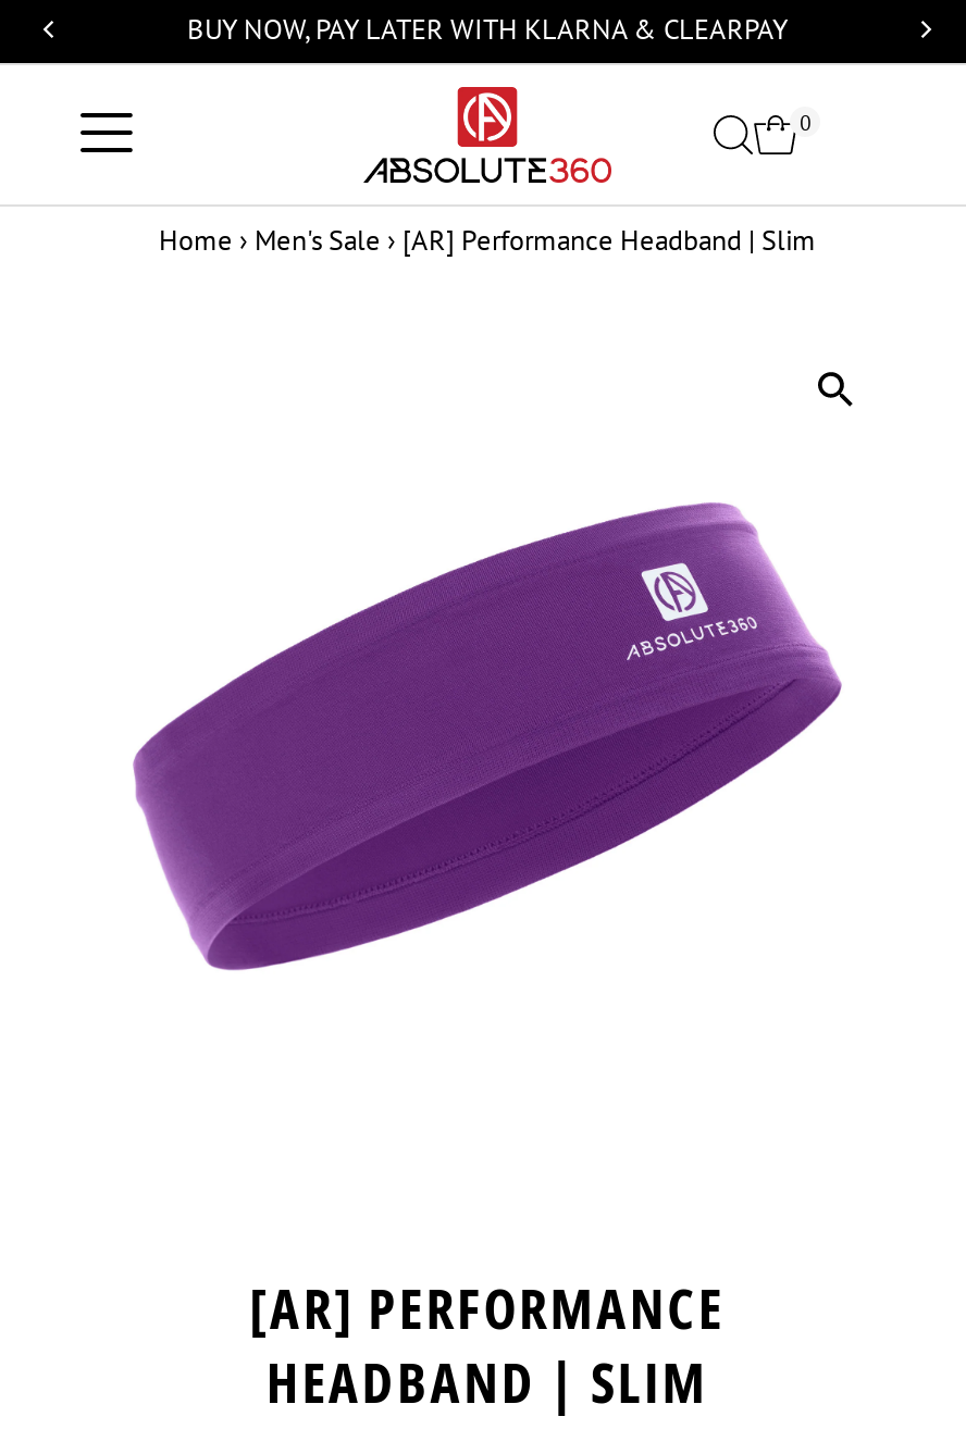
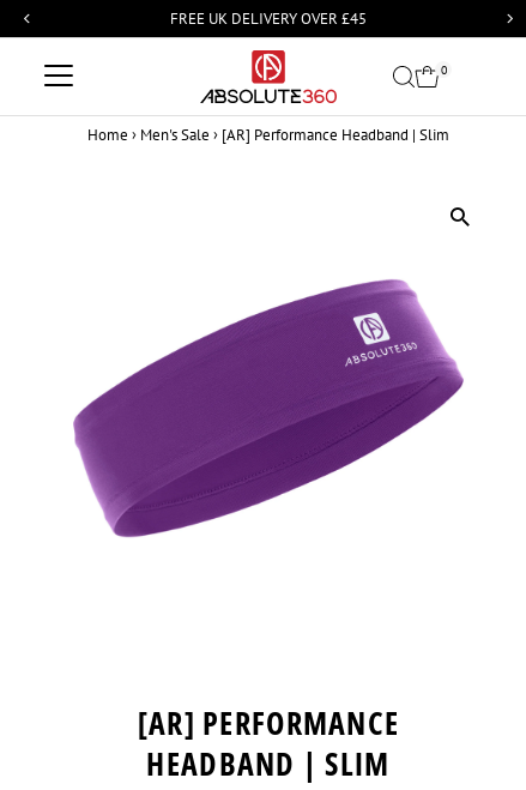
[187,11,787,48] BUY NOW, PAY LATER WITH KLARNA & CLEARPAY -> [170,8,367,29] FREE UK DELIVERY OVER £45

